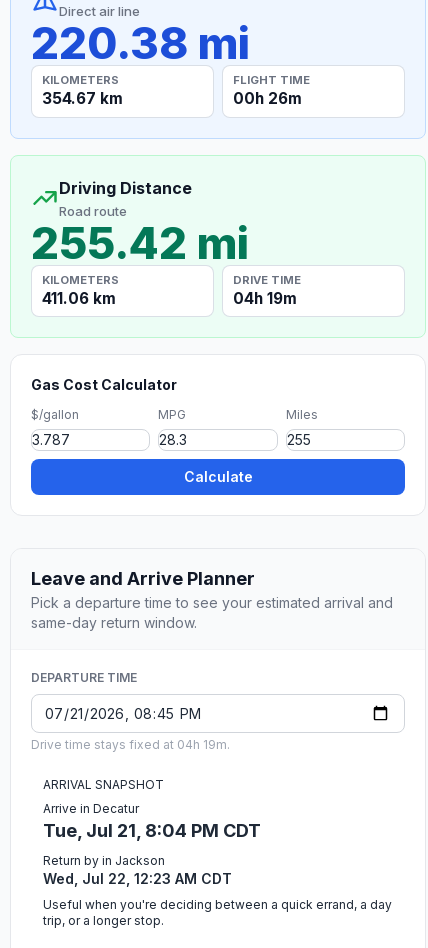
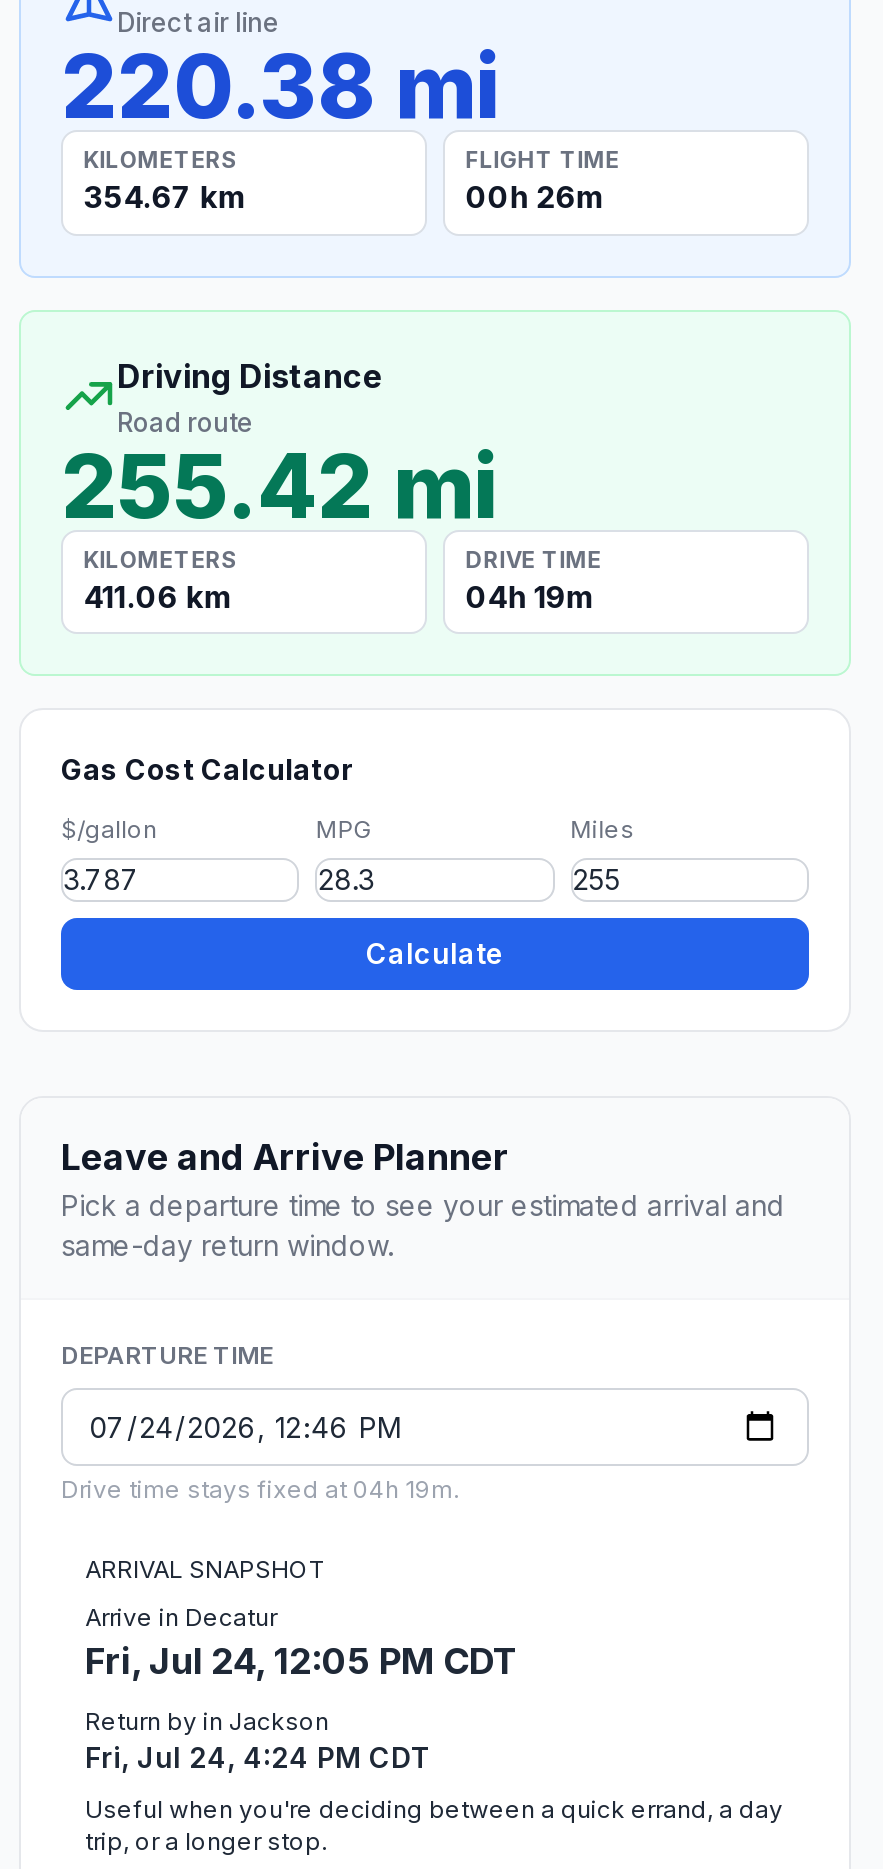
[43,820,261,841] Tue, Jul 21, 8:04 PM CDT -> [85,1640,519,1682] Fri, Jul 24, 12:05 PM CDT
[43,870,232,887] Wed, Jul 22, 12:23 AM CDT -> [85,1740,431,1774] Fri, Jul 24, 4:24 PM CDT

